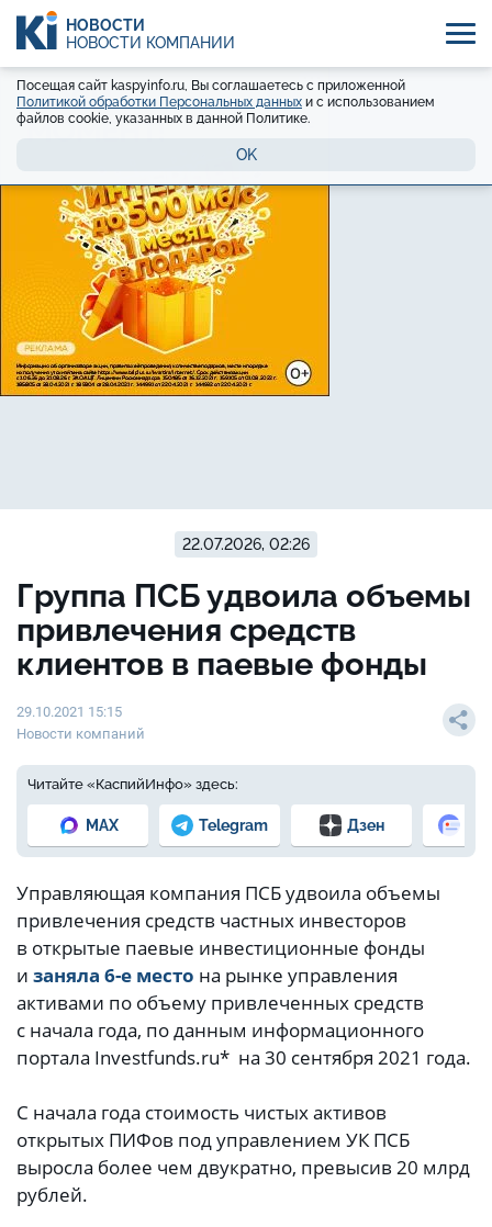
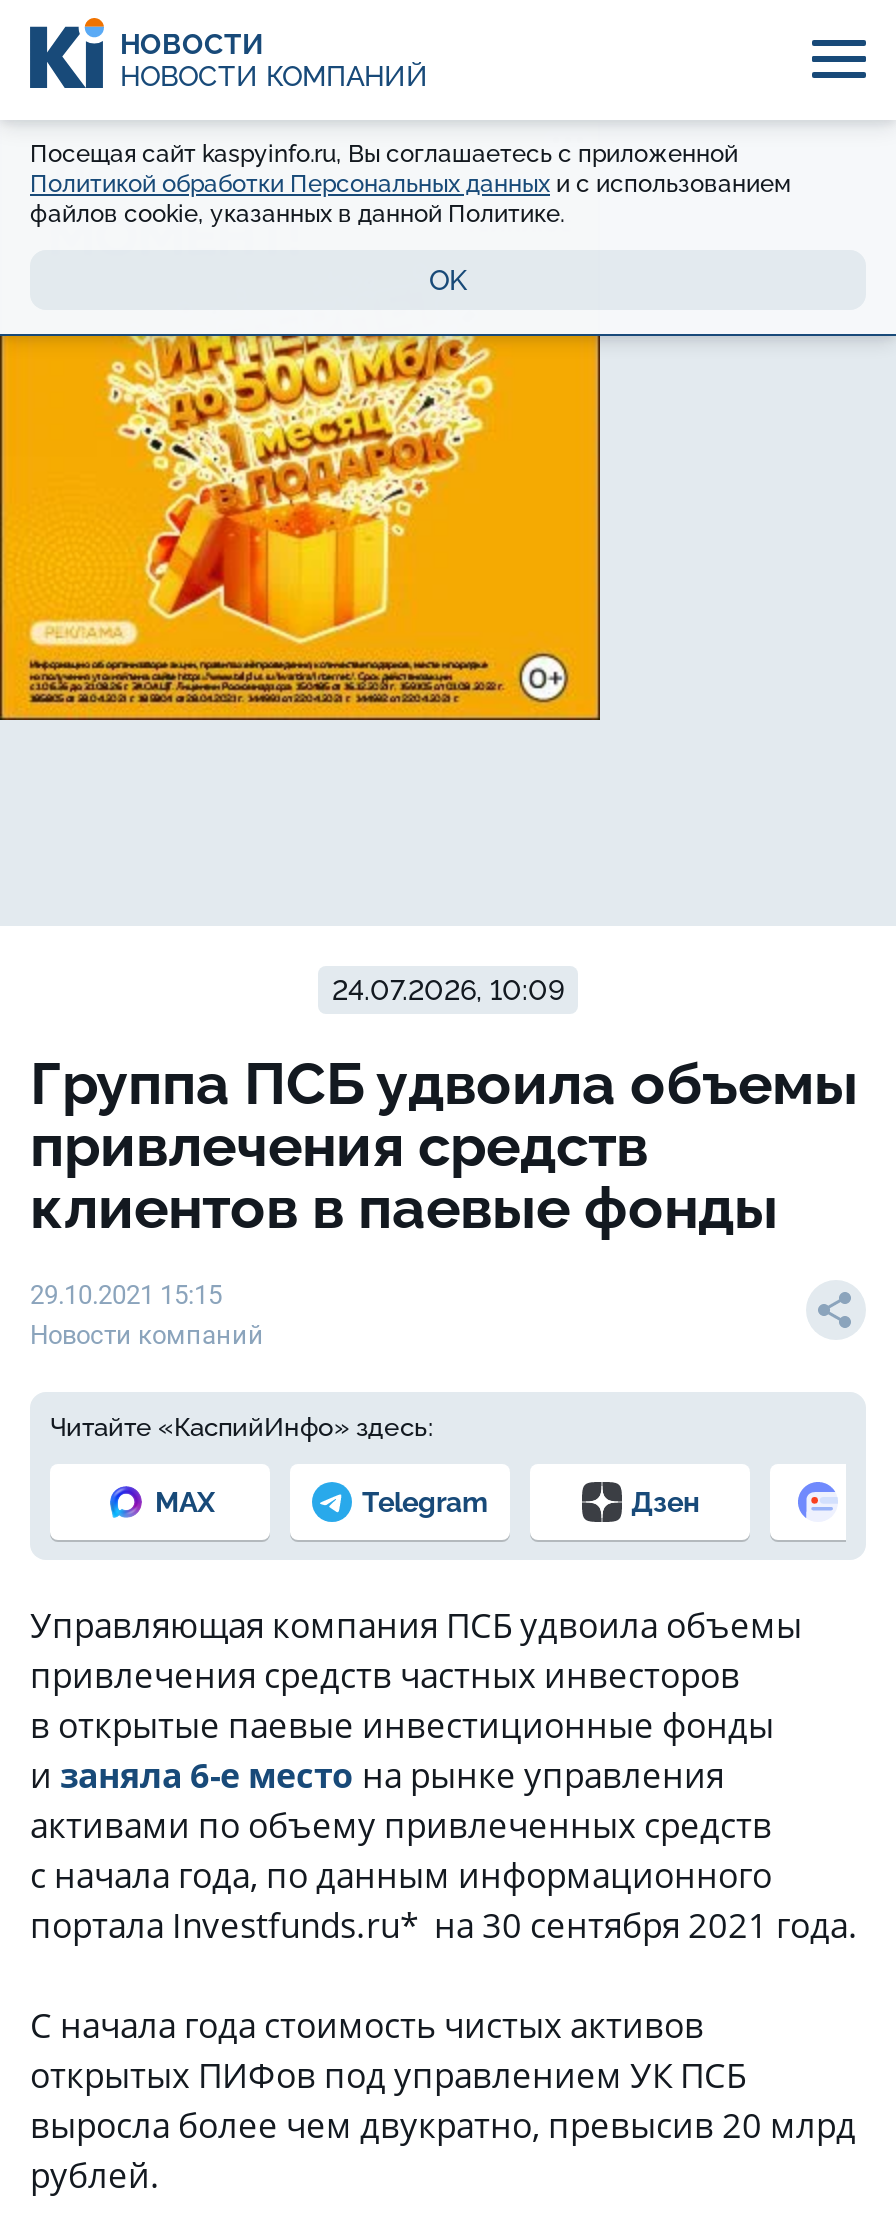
[182,536,310,553] 22.07.2026, 02:26 -> [332,974,564,1006] 24.07.2026, 10:09

